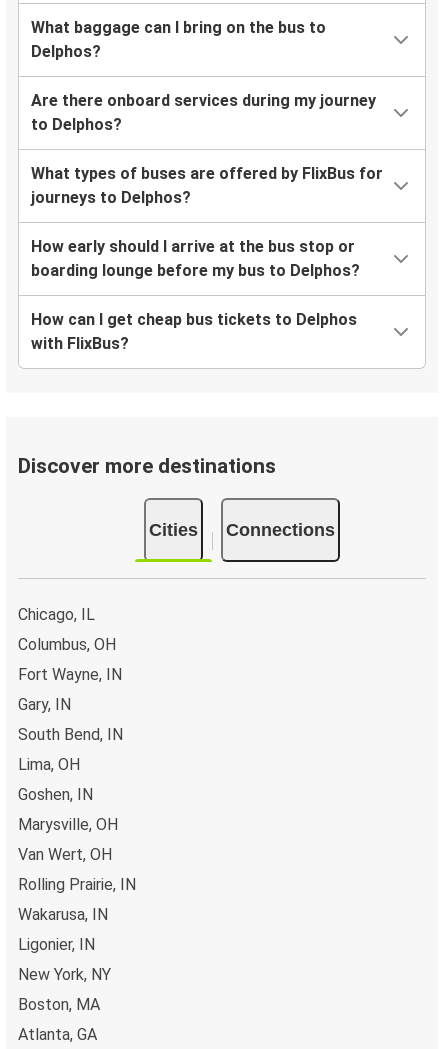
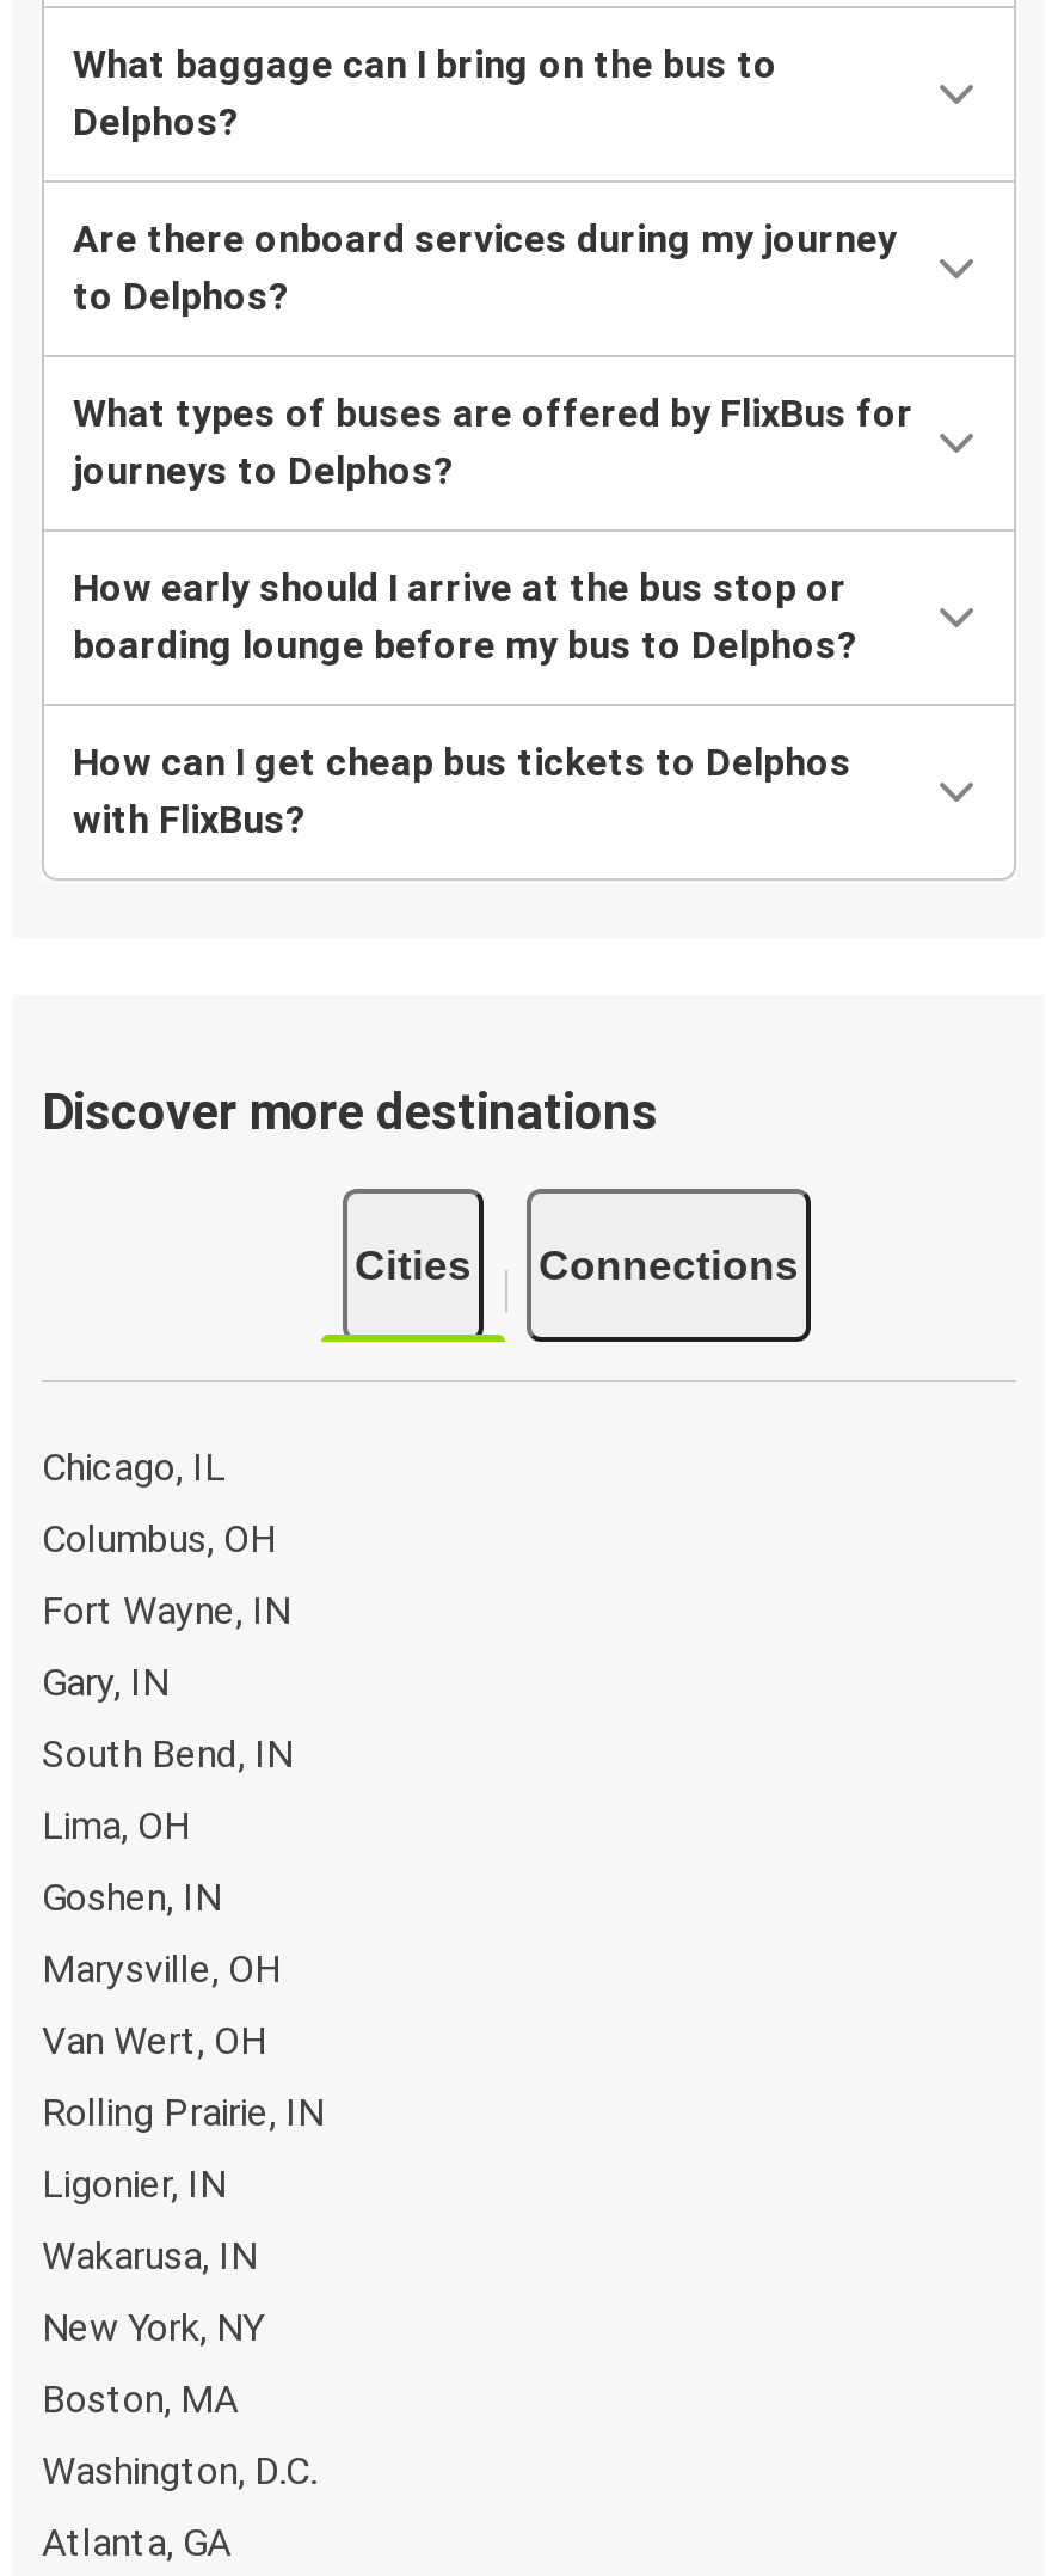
moved [18,934,95,953] -> [42,2160,226,2206]: Ligonier, IN
none -> [42,2447,316,2492] Washington, D.C.

